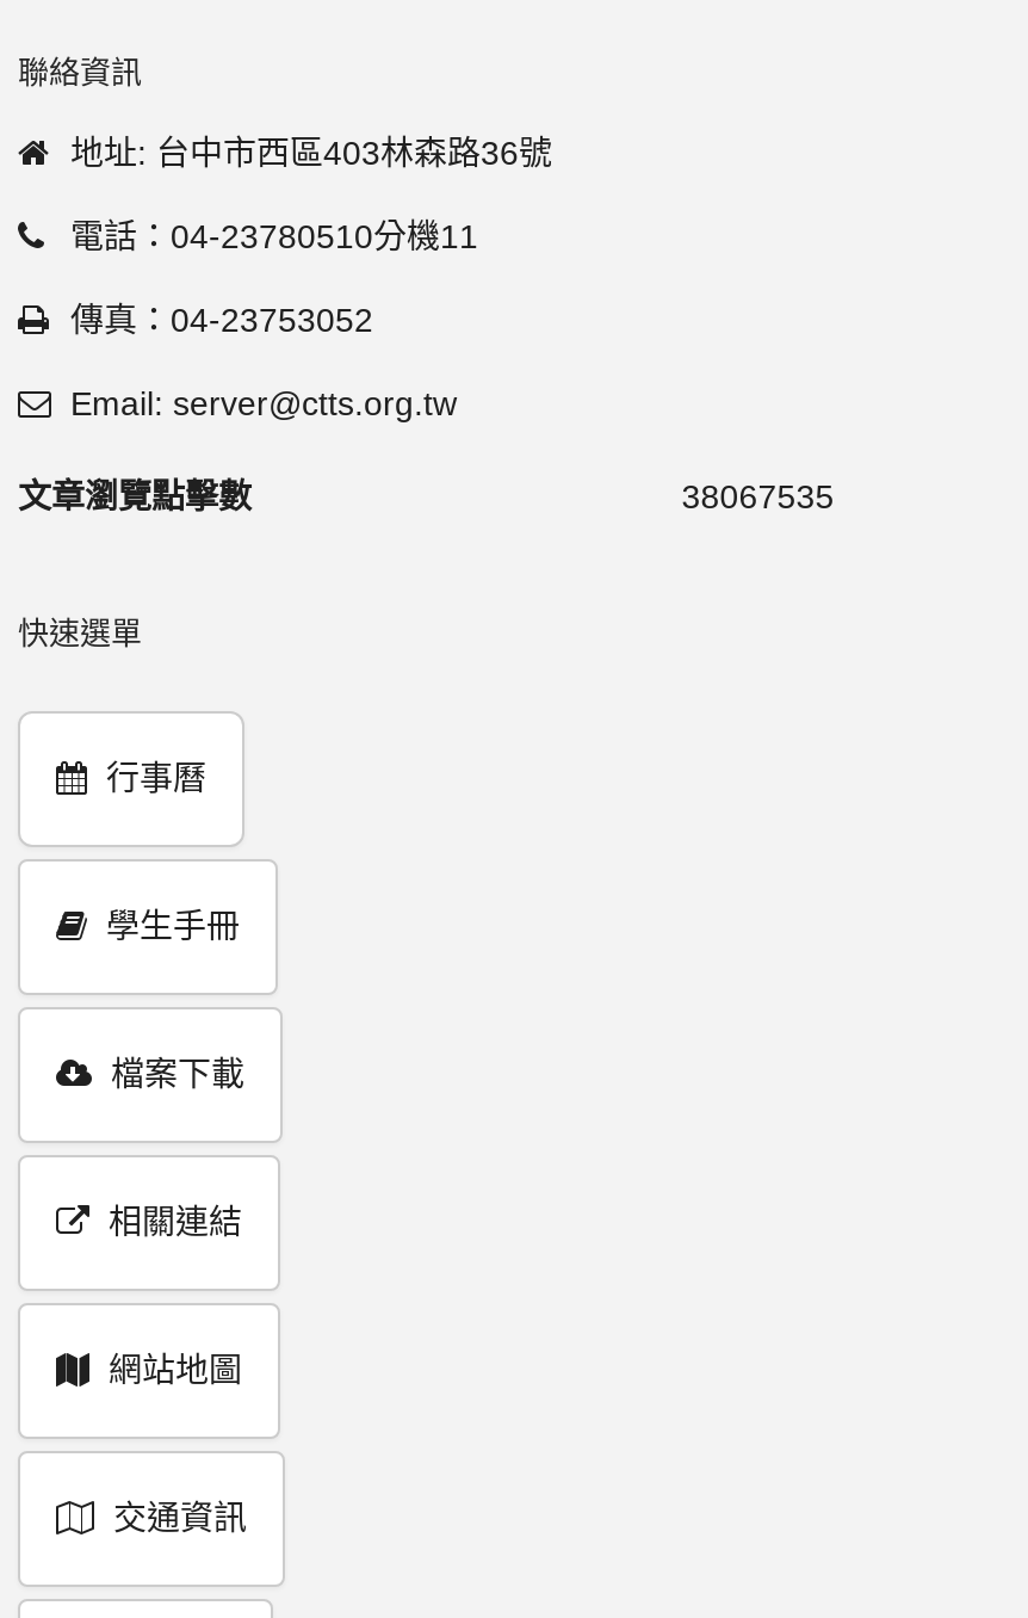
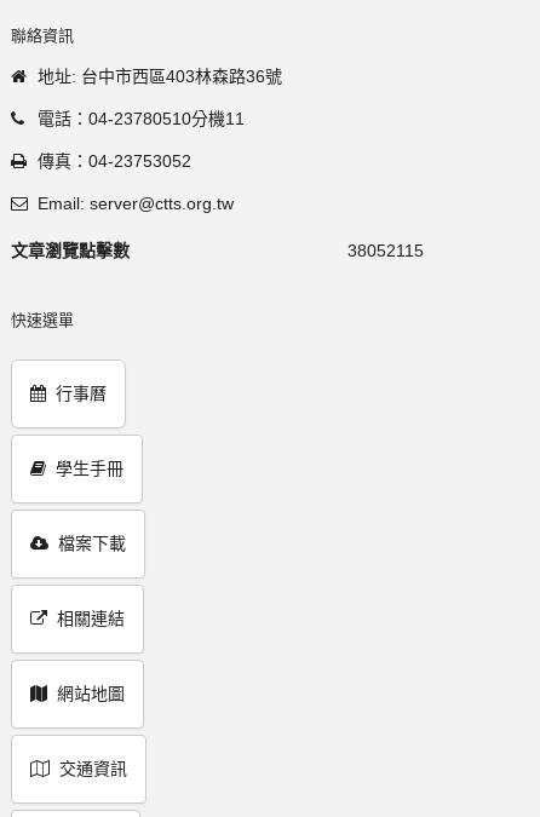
[681,476,834,515] 38067535 -> [348,240,424,260] 38052115

